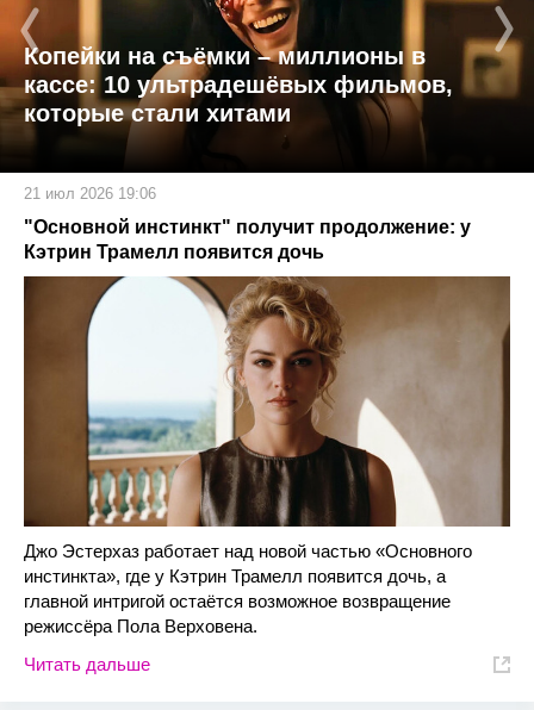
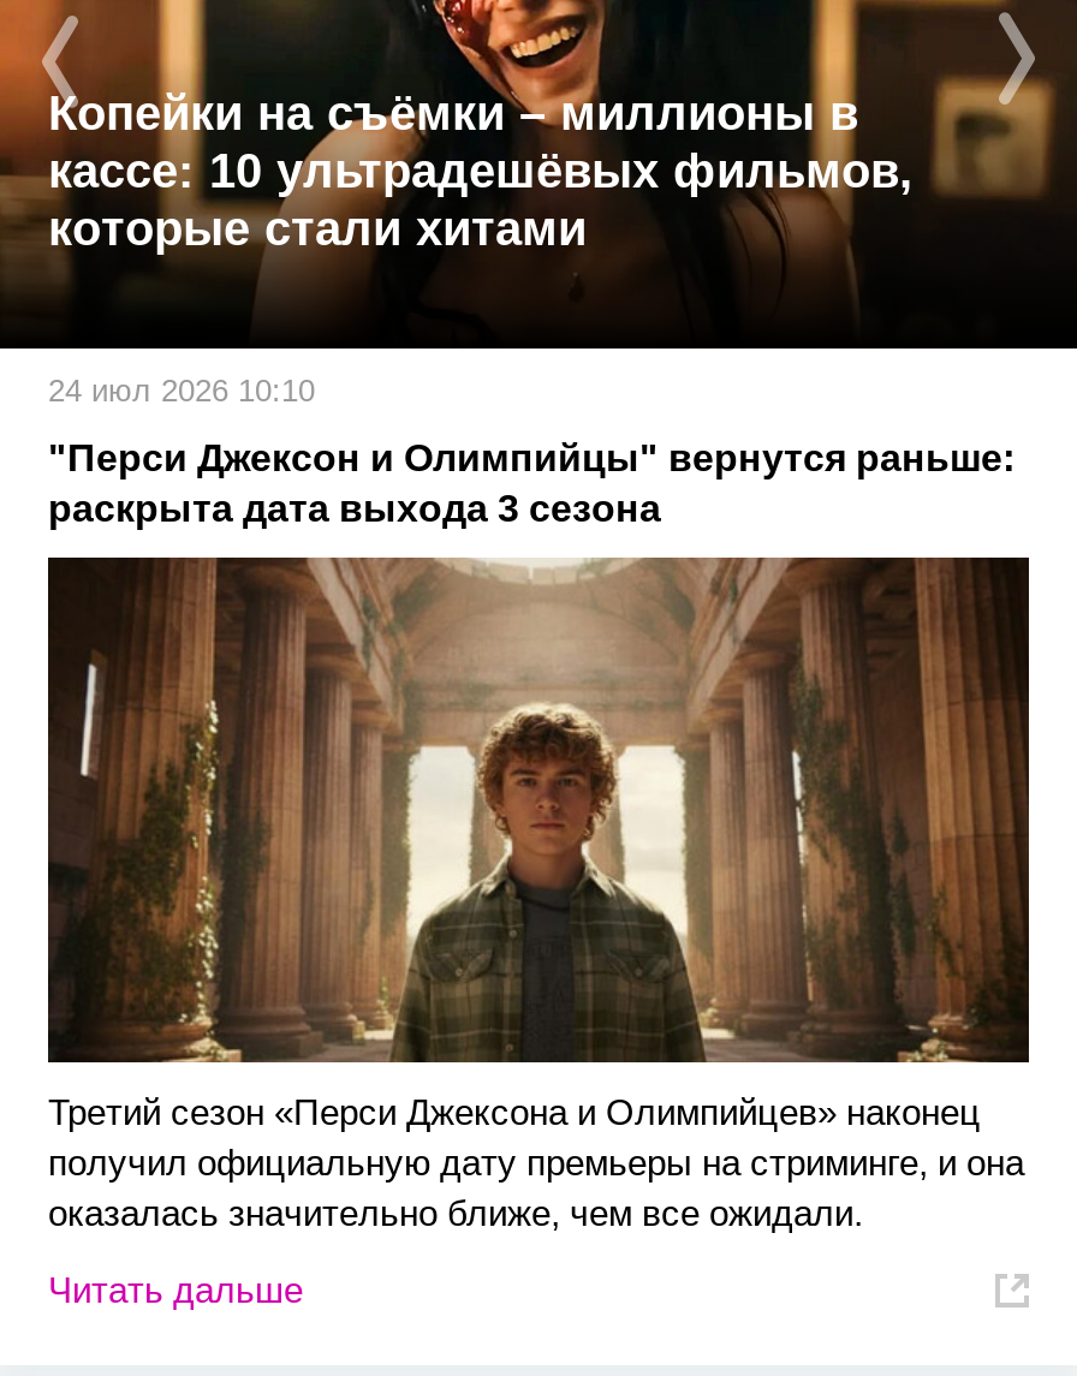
[24,185,156,203] 21 июл 2026 19:06 -> [48,373,315,409] 24 июл 2026 10:10
[24,217,471,262] "Основной инстинкт" получит продолжение: у | Кэтрин Трамелл появится дочь -> [48,437,1014,529] "Перси Джексон и Олимпийцы" вернутся раньше: | раскрыта дата выхода 3 сезона
[24,276,510,636] [image] | Джо Эстерхаз работает над новой частью «Основного | инстинкта», где у Кэтрин Трамелл появится дочь, а | главной интригой остаётся возможное возвращение | режиссёра Пола Верховена. -> [48,555,1029,1233] [image] | Третий сезон «Перси Джексона и Олимпийцев» наконец | получил официальную дату премьеры на стриминге, и она | оказалась значительно ближе, чем все ожидали.

